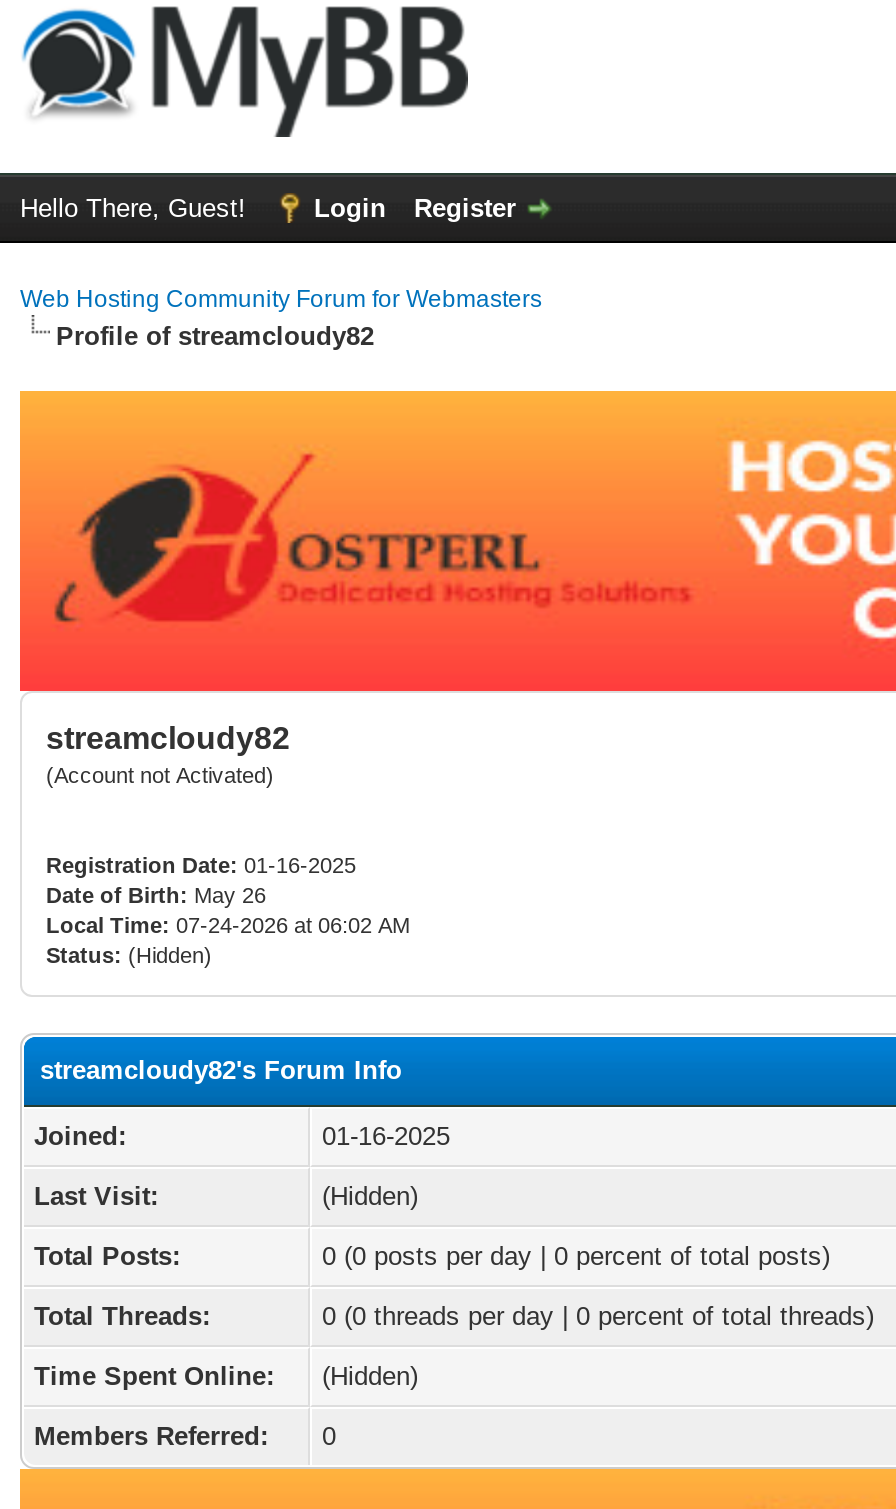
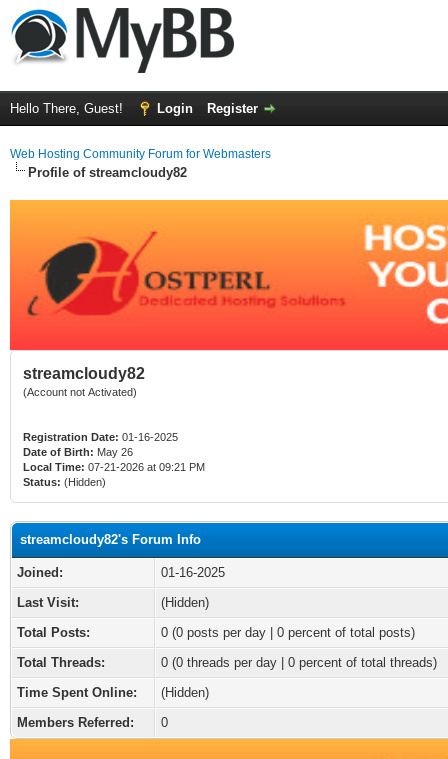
[46,913,410,937] Local Time: 07-24-2026 at 06:02 AM -> [23,461,205,473] Local Time: 07-21-2026 at 09:21 PM

